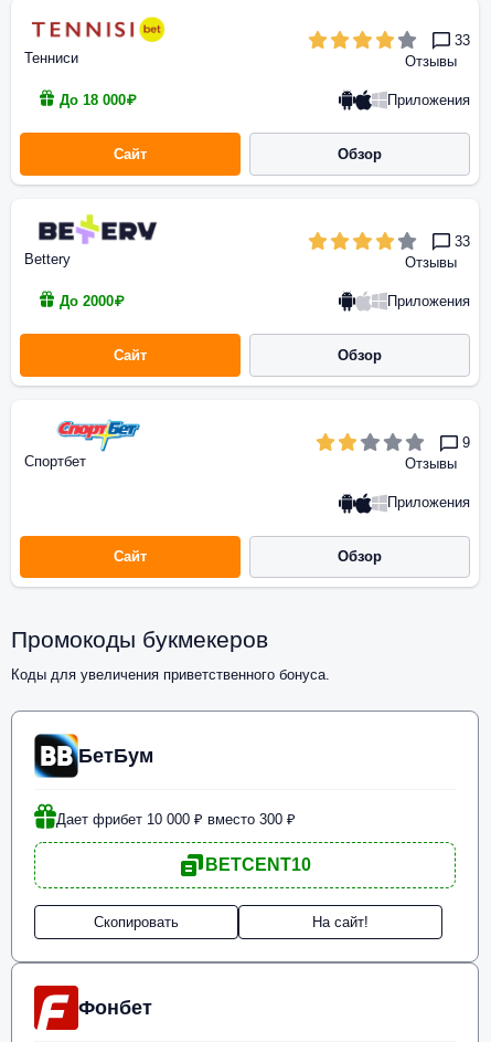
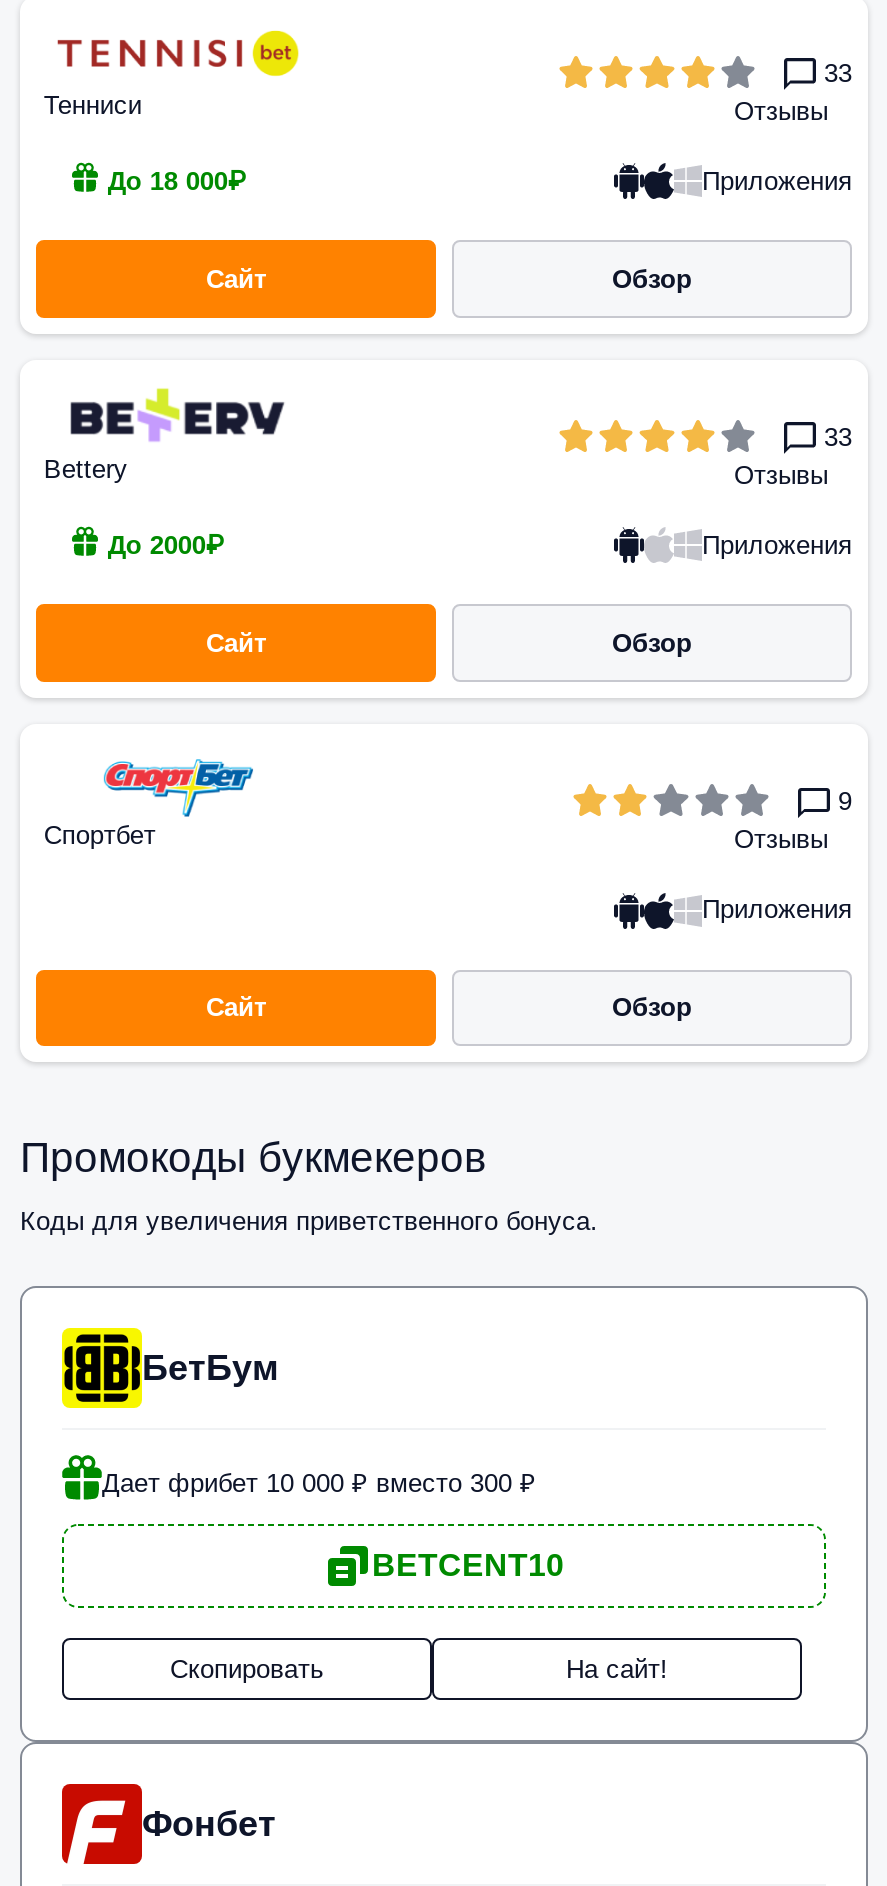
[33,733,79,779] [image] -> [60,1326,144,1410] [image]

